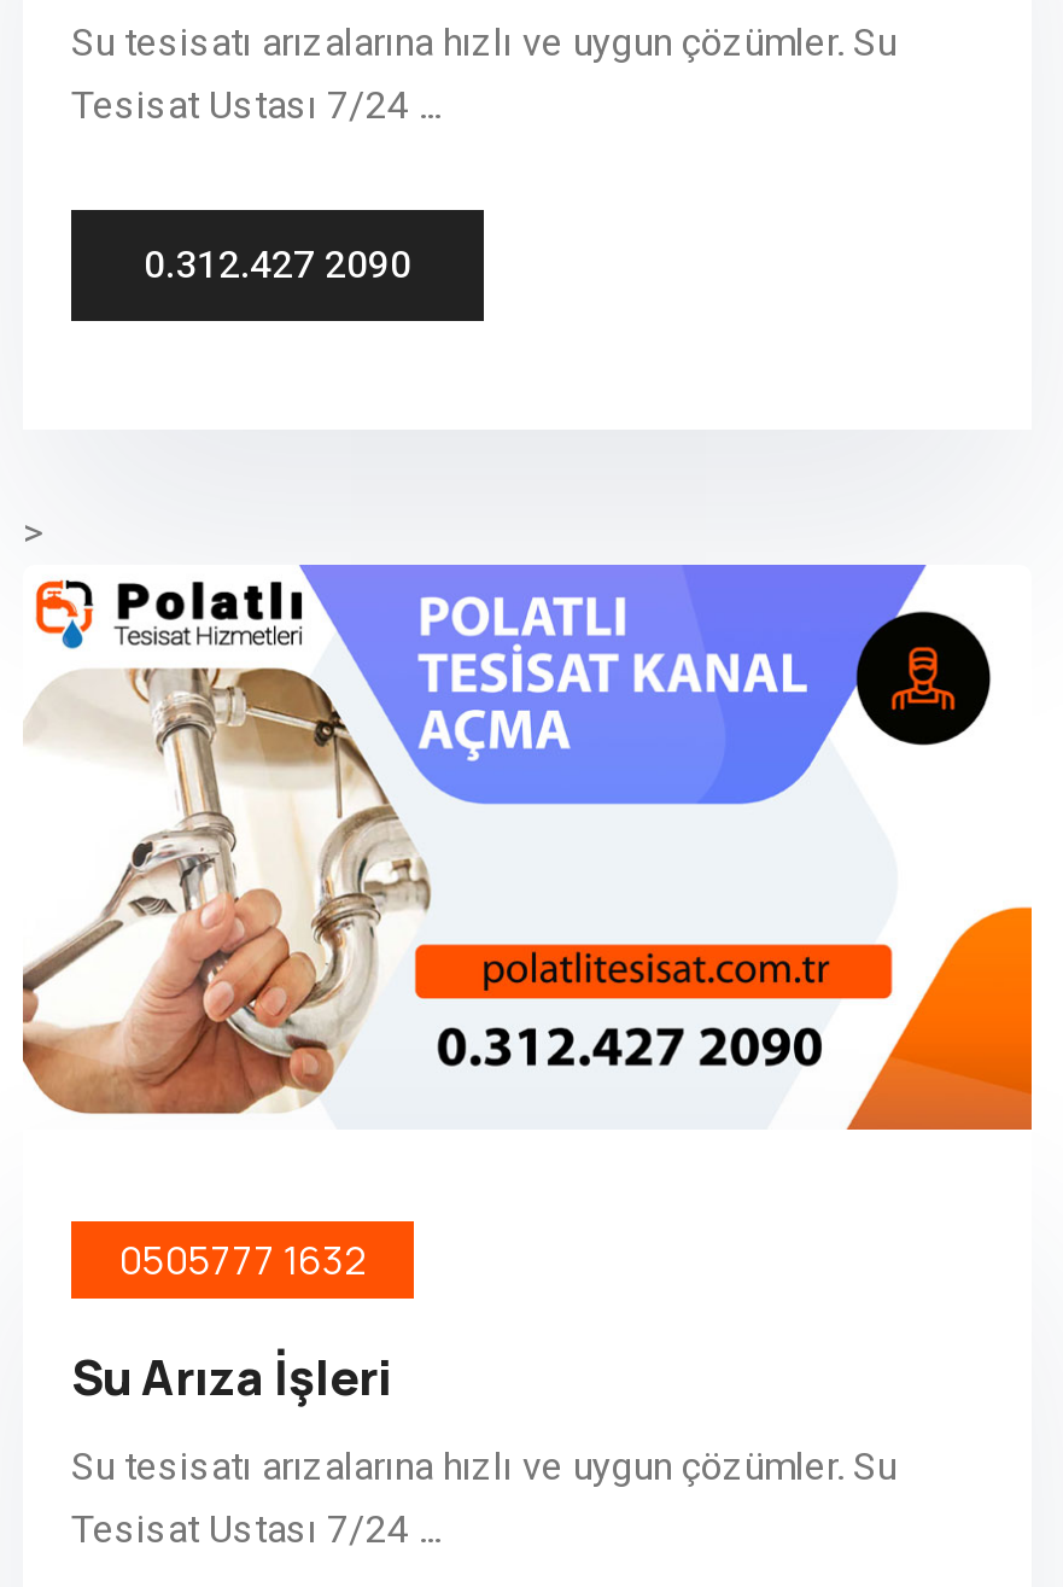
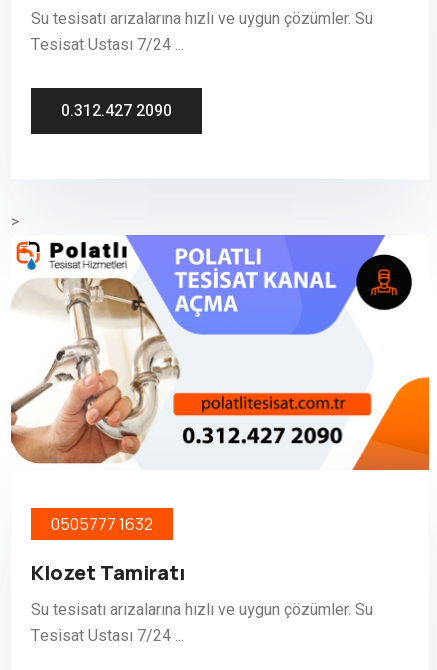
[71,1346,392,1411] Su Arıza İşleri -> [31,559,185,586] Klozet Tamiratı

